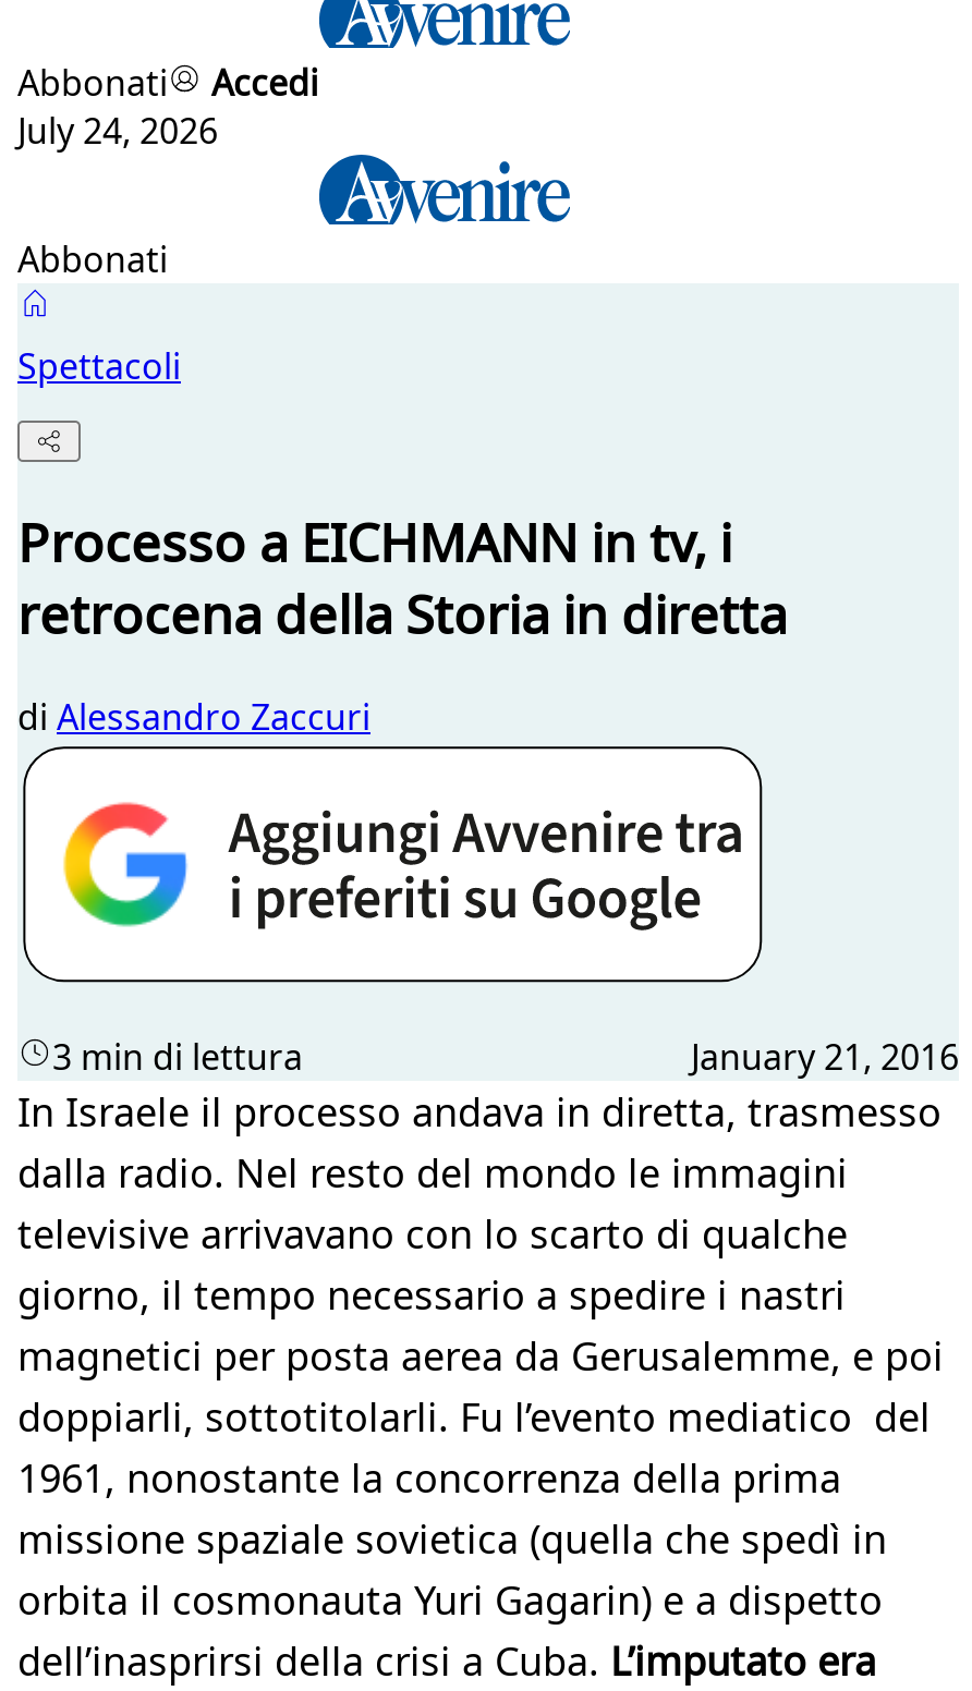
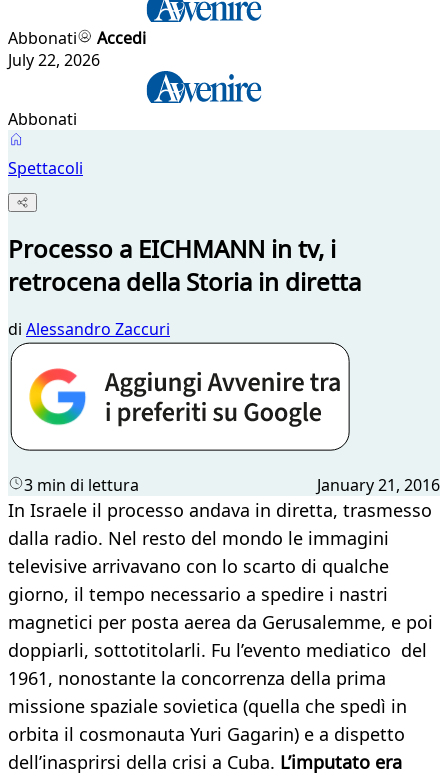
[17,107,218,155] July 24, 2026 -> [8,49,100,71] July 22, 2026

